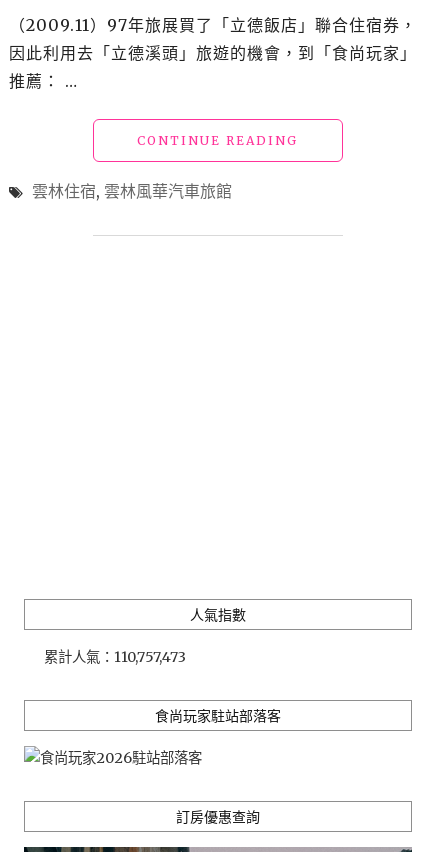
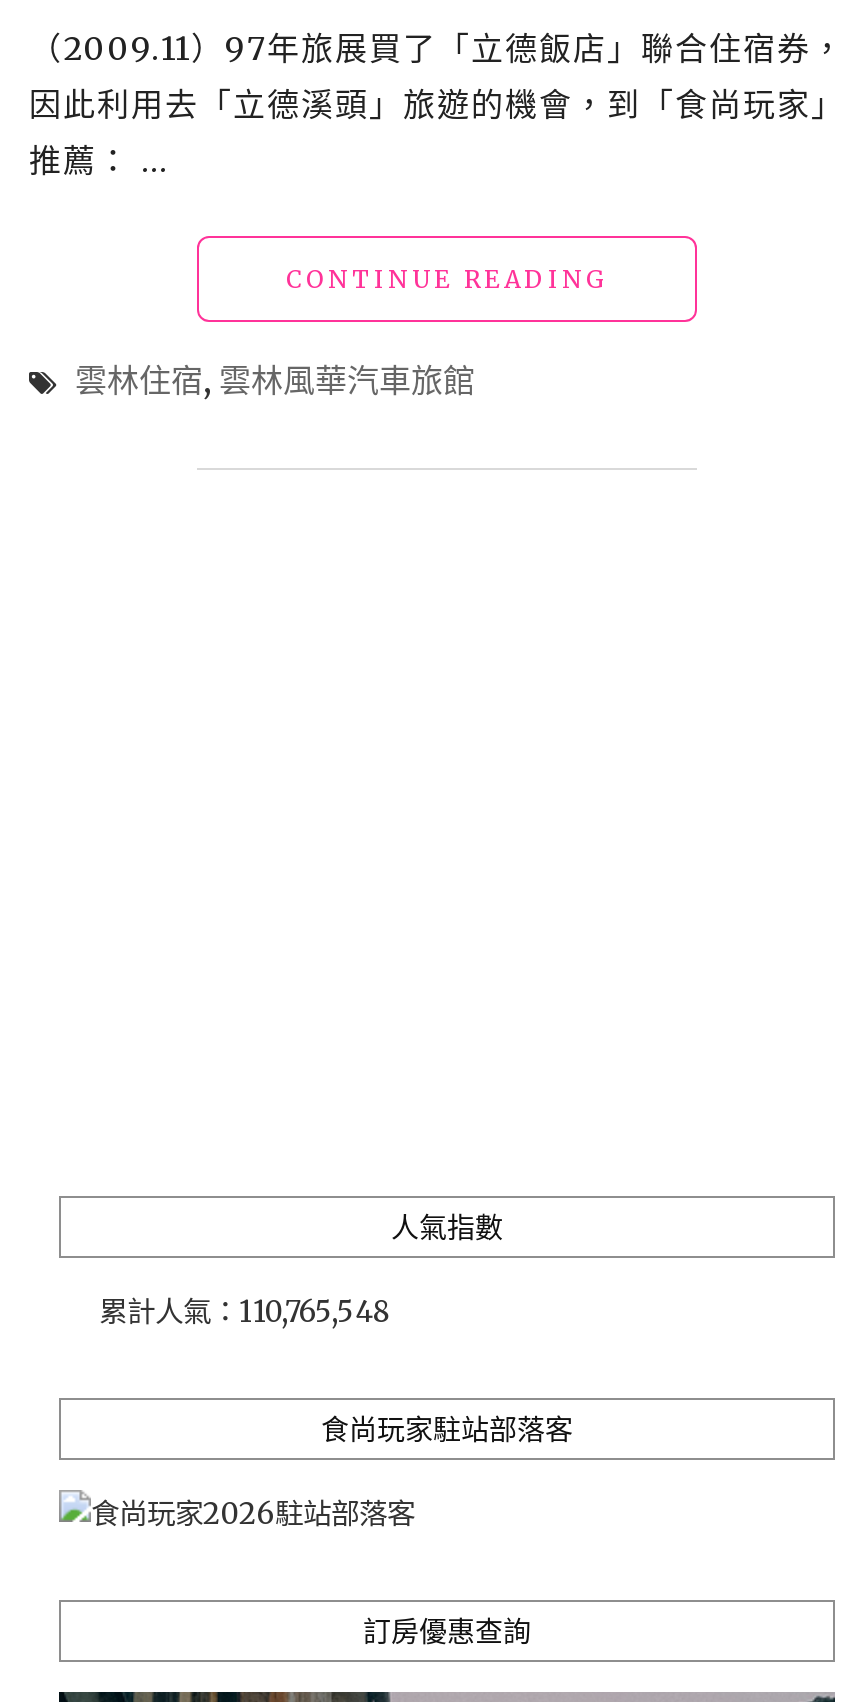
[44,648,186,666] 累計人氣：110,757,473 -> [99,1294,391,1330] 累計人氣：110,765,548

